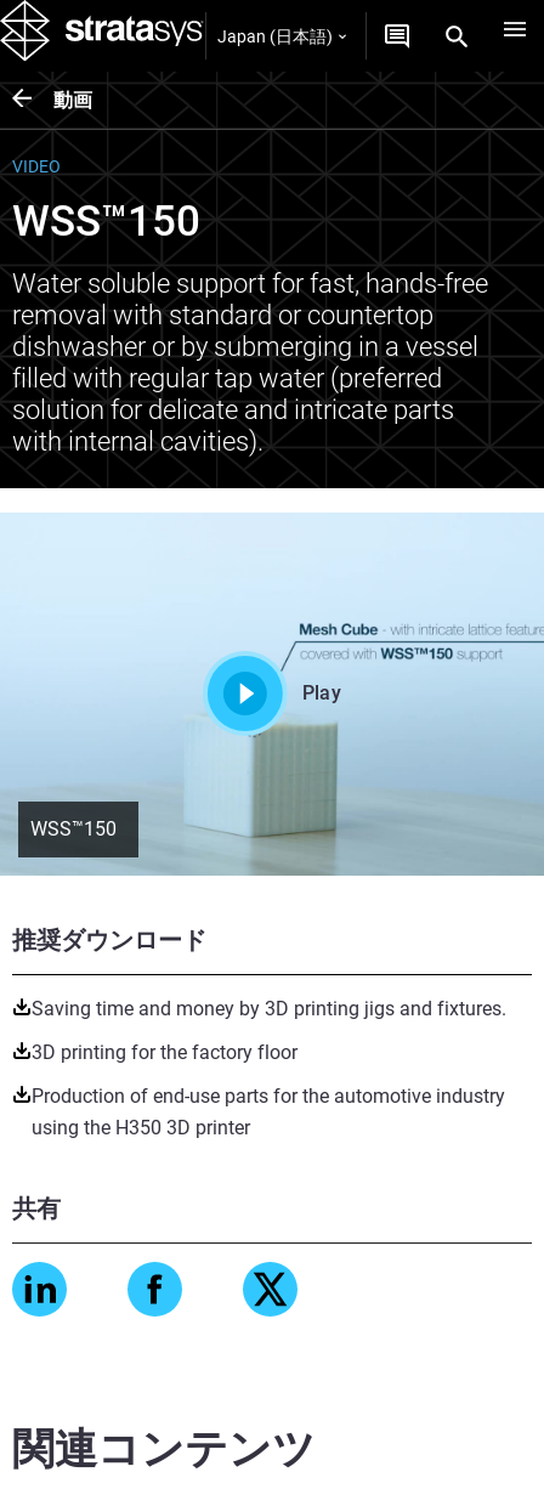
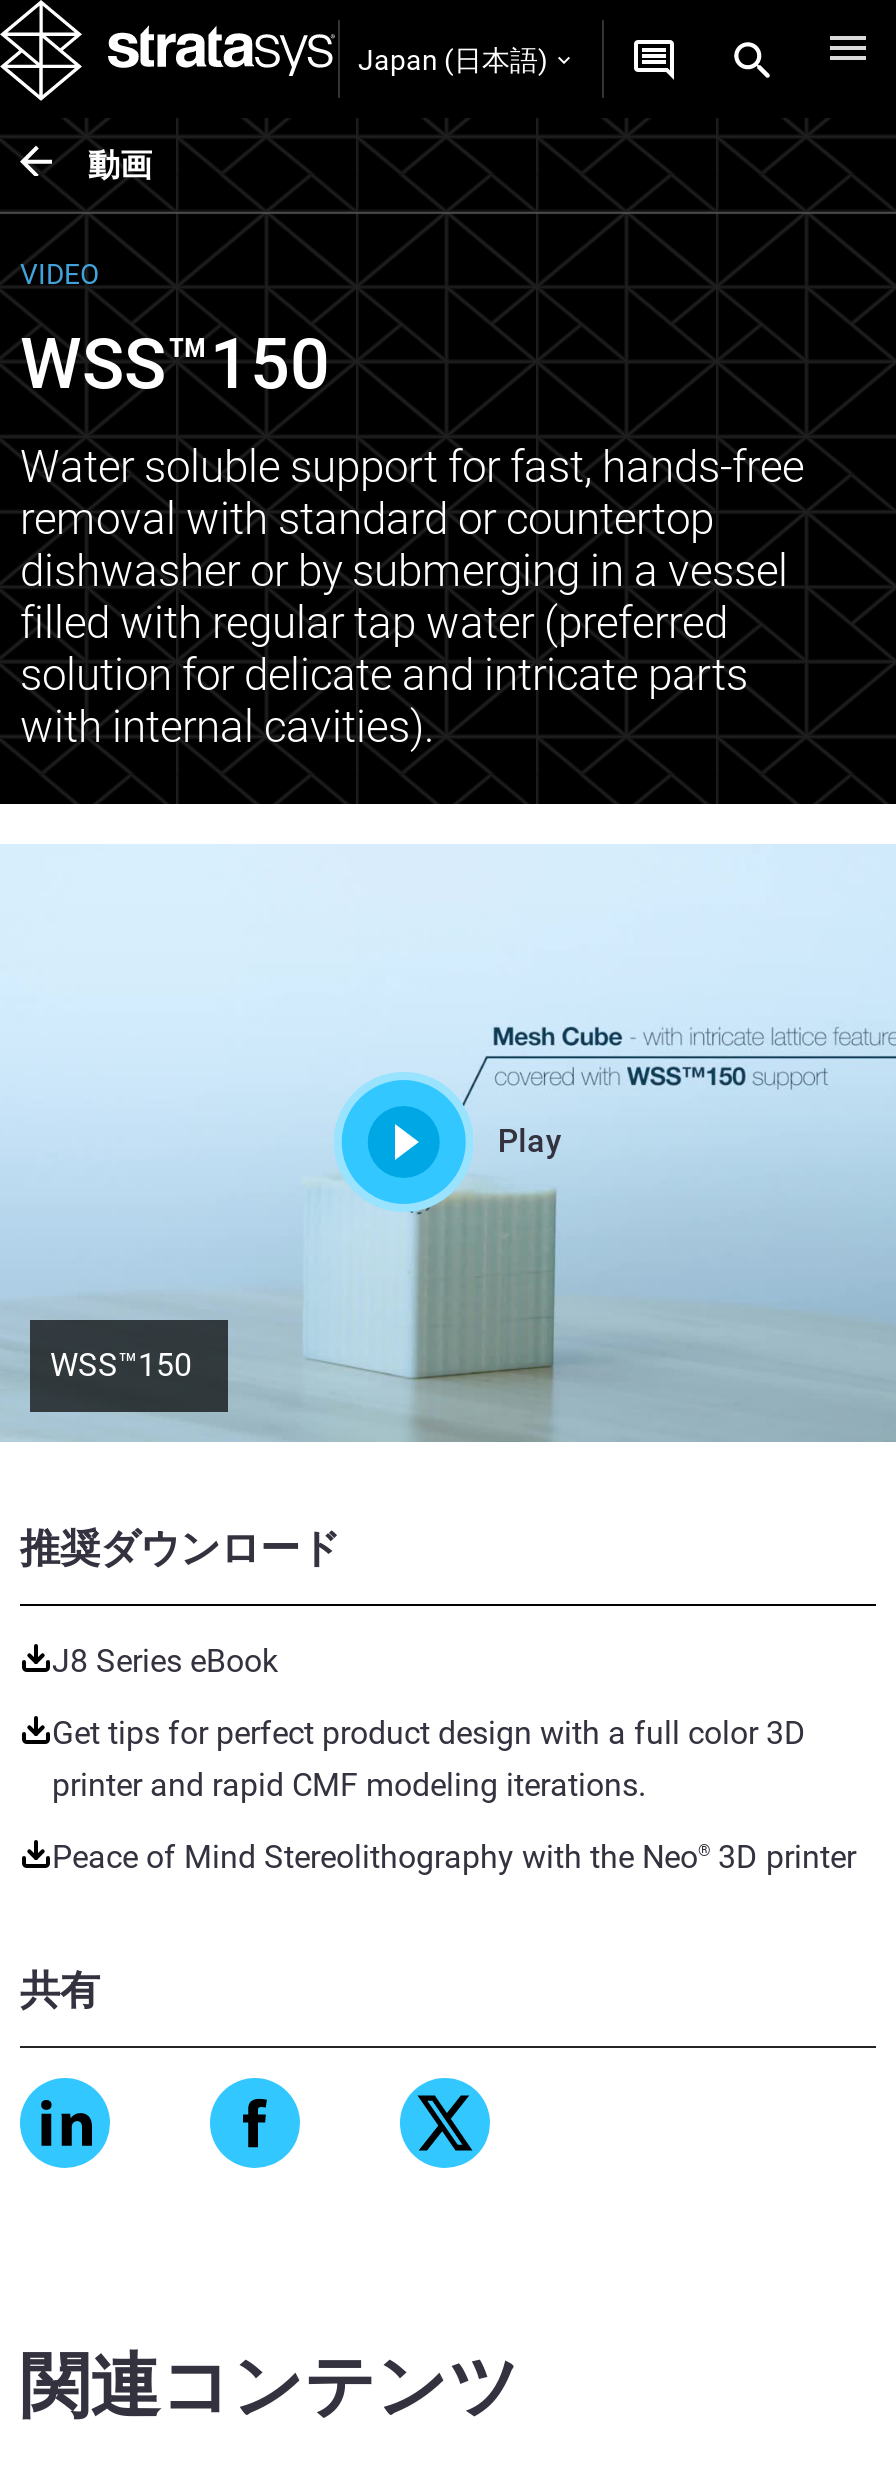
[32,997,506,1020] Saving time and money by 3D printing jigs and fixtures. -> [52,1641,278,1679] J8 Series eBook
[32,1040,297,1063] 3D printing for the factory floor -> [52,1713,806,1803] Get tips for perfect product design with a full color 3D | printer and rapid CMF modeling iterations.
[32,1084,505,1139] Production of end-use parts for the automotive industry | using the H350 3D printer -> [52,1837,856,1875] Peace of Mind Stereolithography with the Neo® 3D printer

